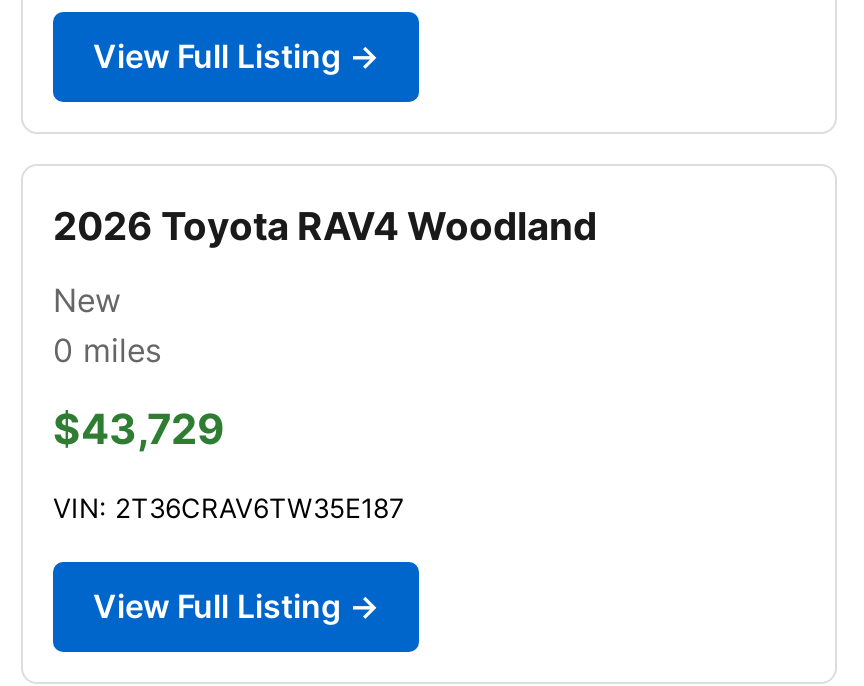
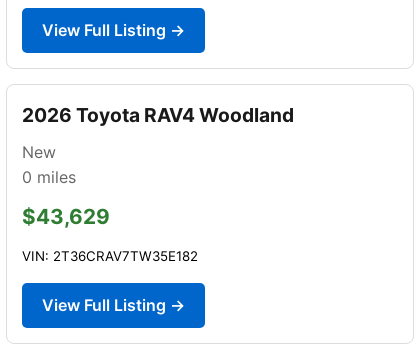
[53,404,225,454] $43,729 -> [22,204,110,229] $43,629
[53,492,405,524] VIN: 2T36CRAV6TW35E187 -> [22,248,198,264] VIN: 2T36CRAV7TW35E182

